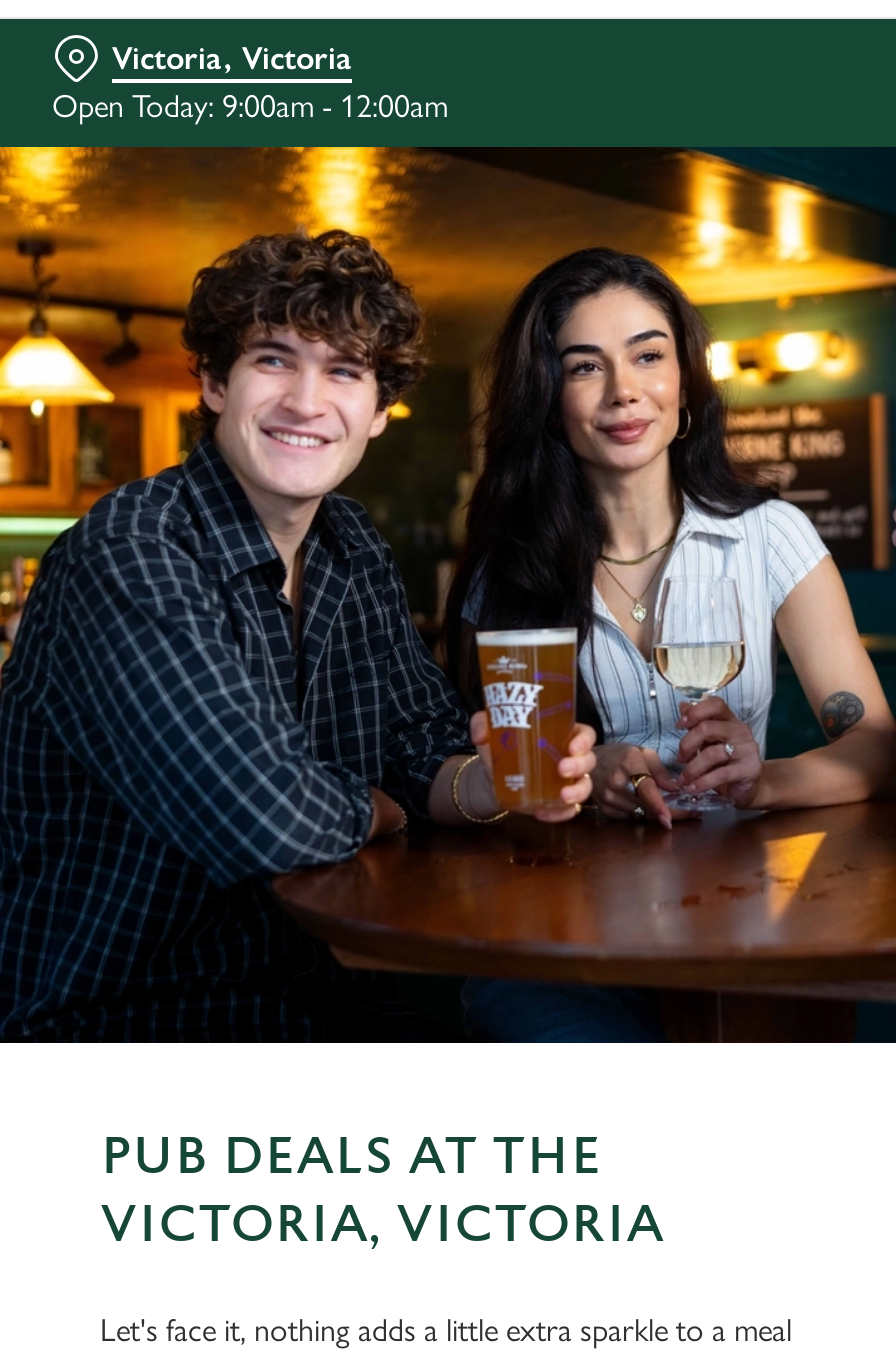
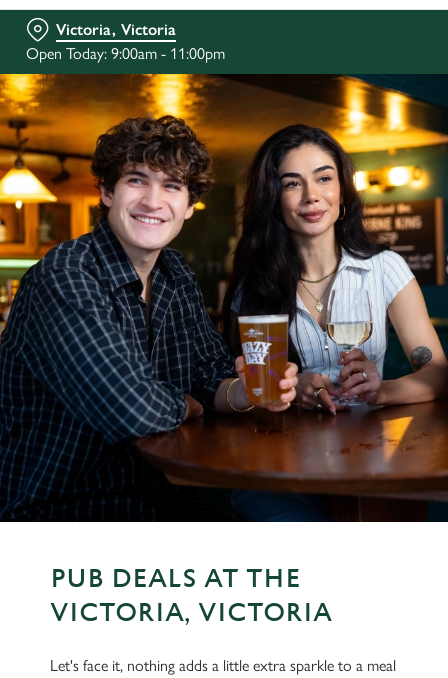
[52,87,448,125] Open Today: 9:00am - 12:00am -> [26,44,225,63] Open Today: 9:00am - 11:00pm

